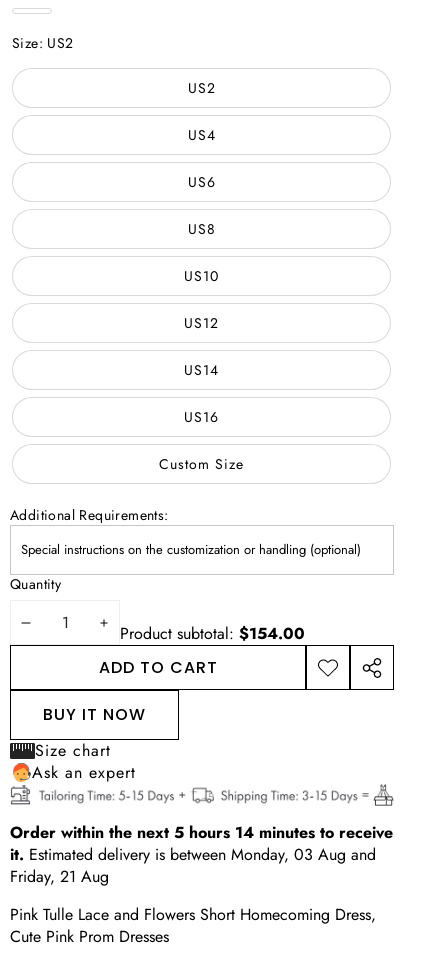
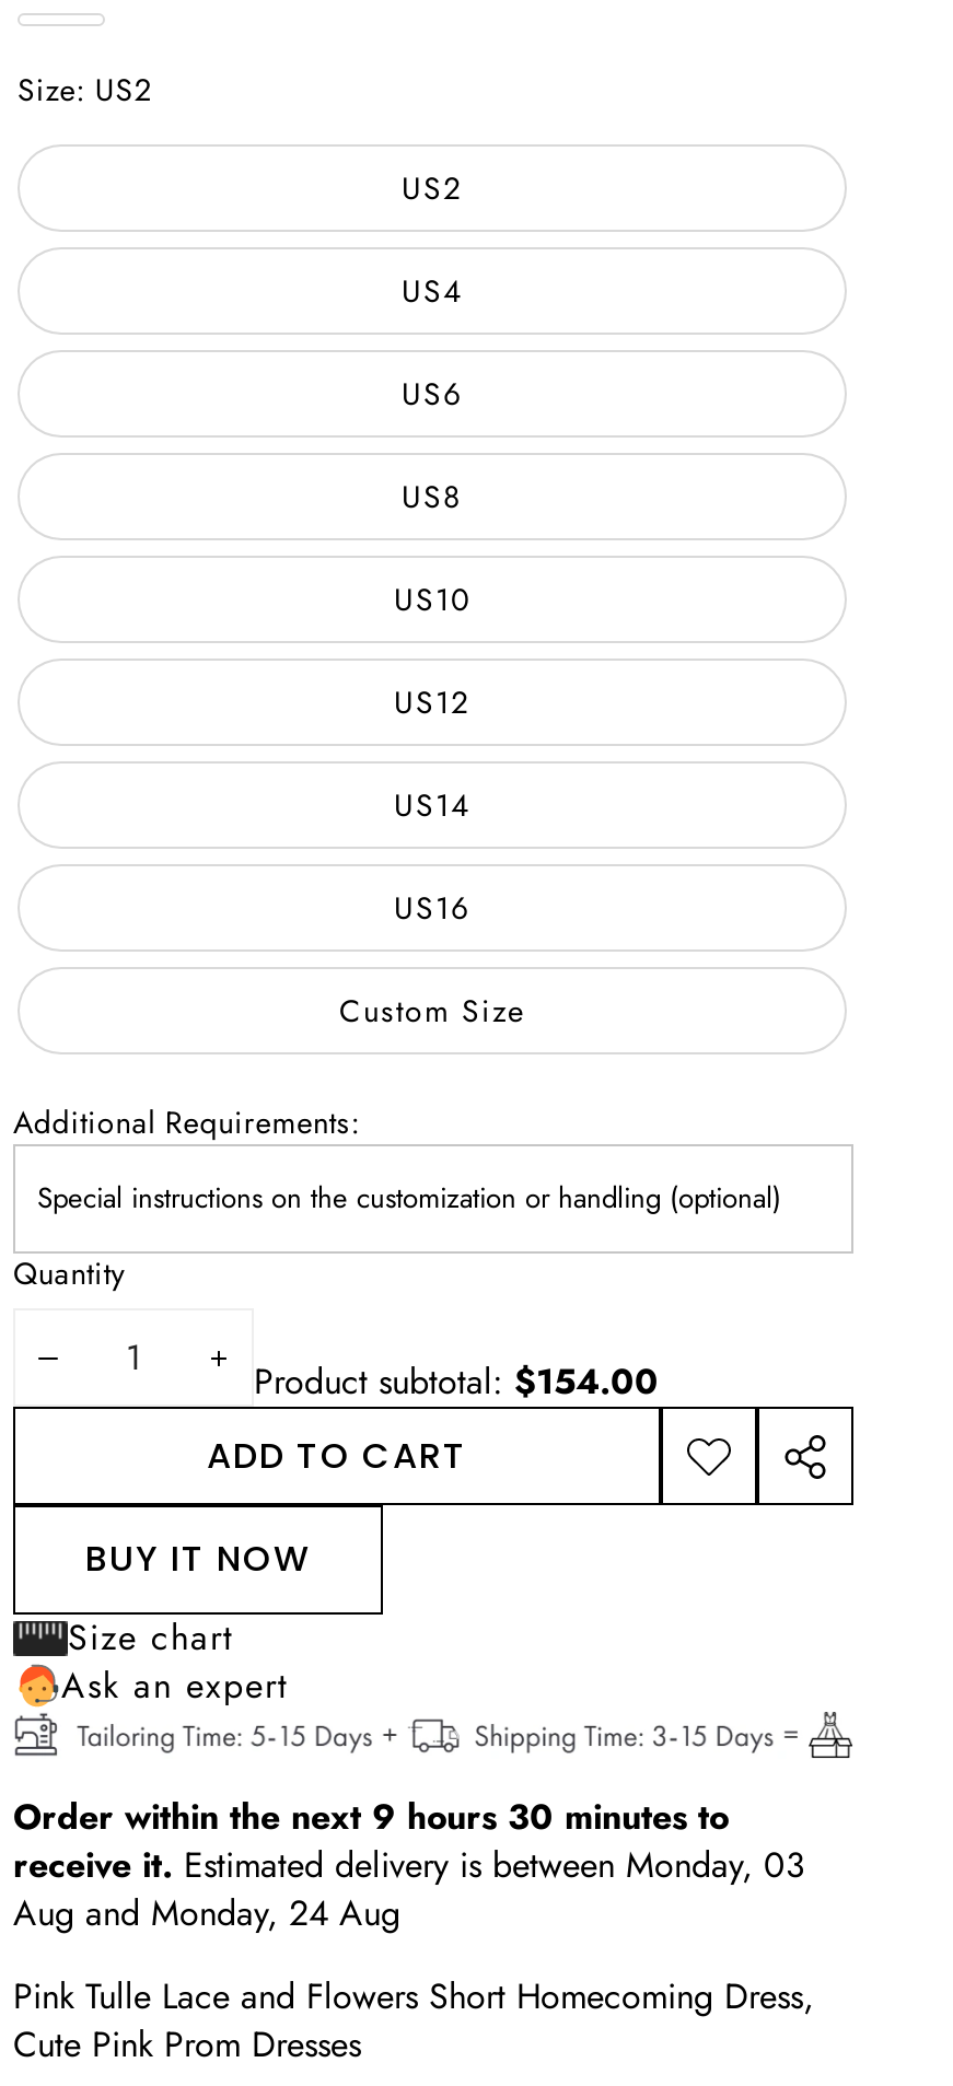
[10,821,393,888] Order within the next 5 hours 14 minutes to receive | it. Estimated delivery is between Monday, 03 Aug and | Friday, 21 Aug -> [13,1792,805,1939] Order within the next 9 hours 30 minutes to | receive it. Estimated delivery is between Monday, 03 | Aug and Monday, 24 Aug

